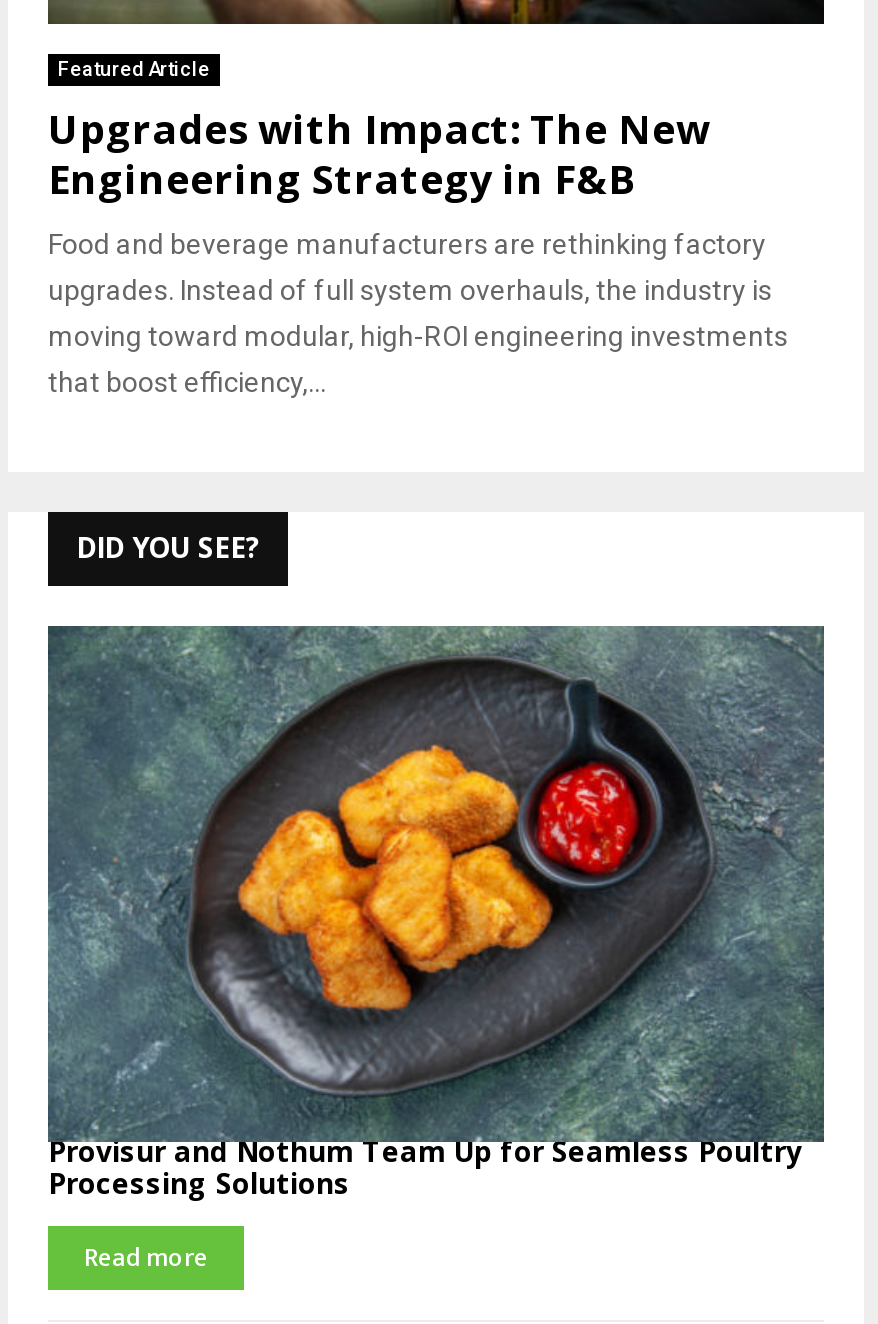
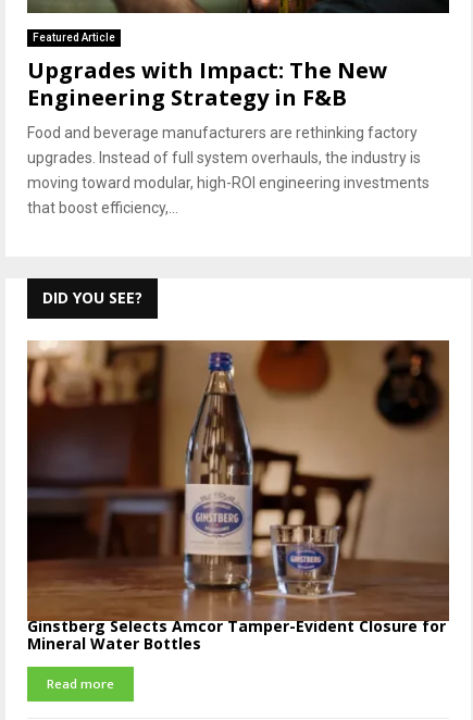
[46,624,824,1203] [image] | Provisur and Nothum Team Up for Seamless Poultry | Processing Solutions -> [26,339,449,654] [image] | Ginstberg Selects Amcor Tamper-Evident Closure for | Mineral Water Bottles

